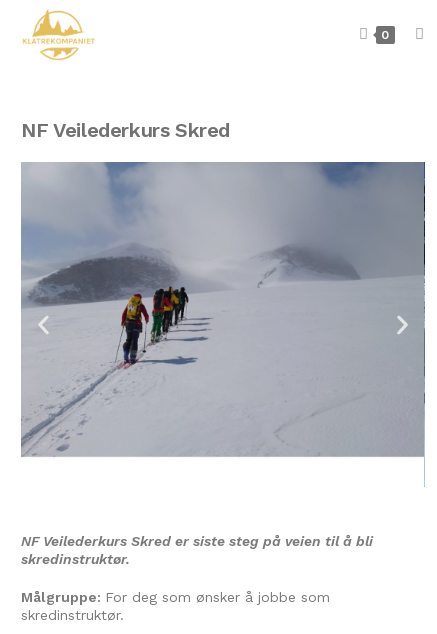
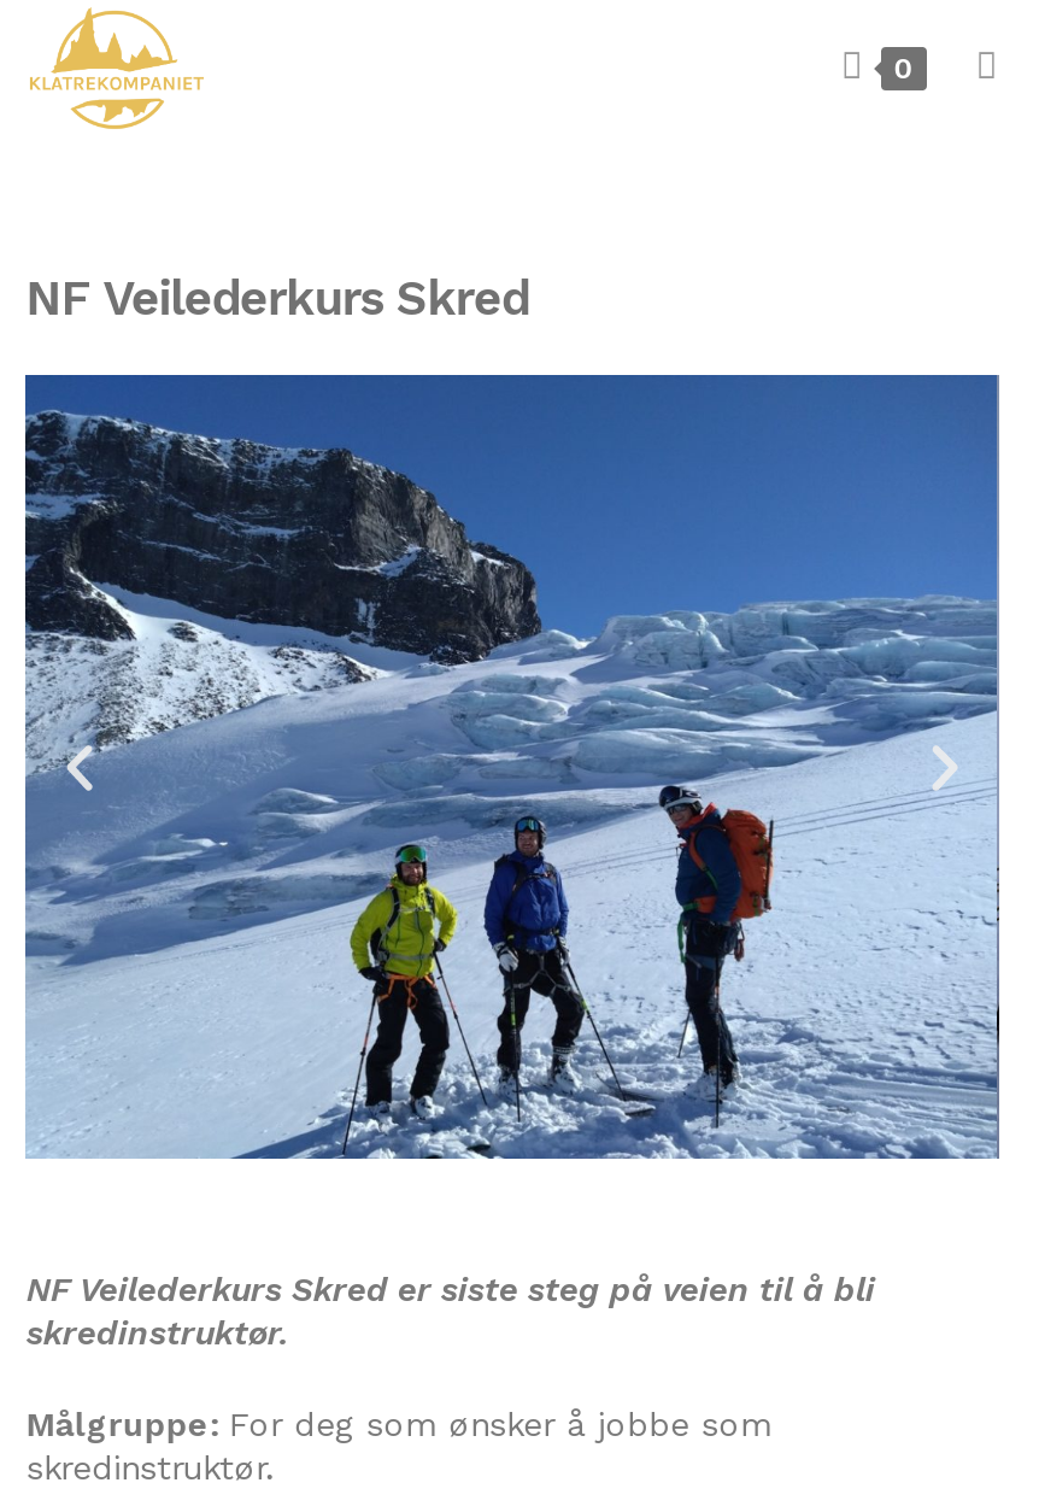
[20,161,426,487] [image] -> [25,373,1002,1161] [image]

